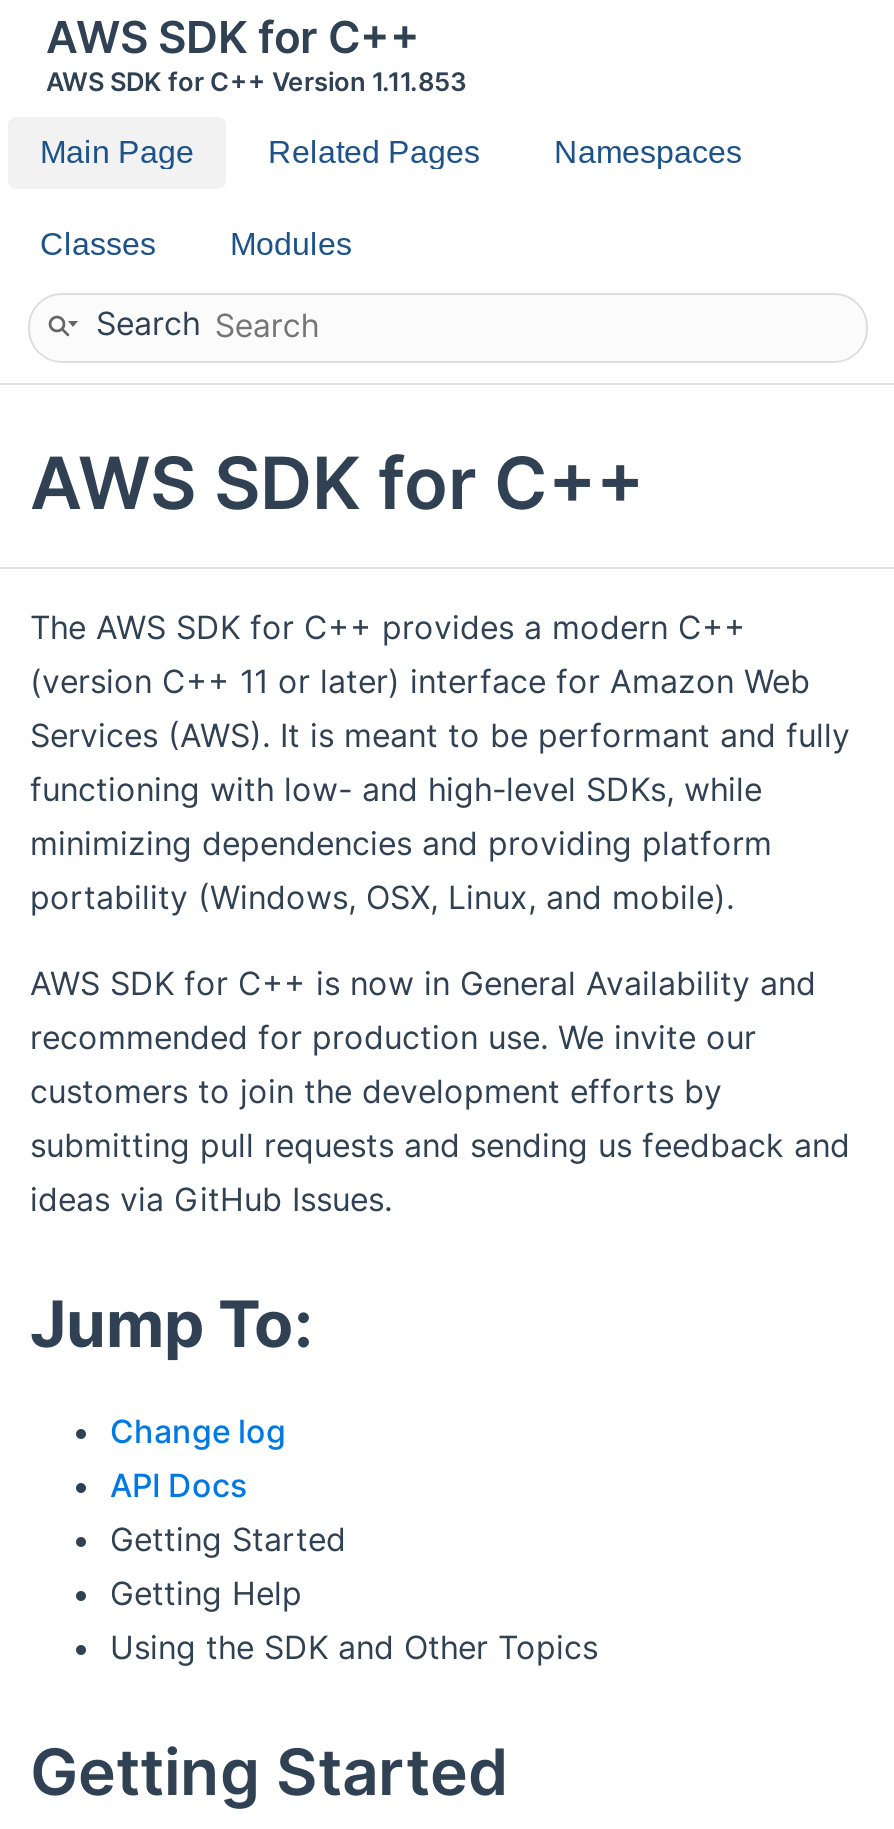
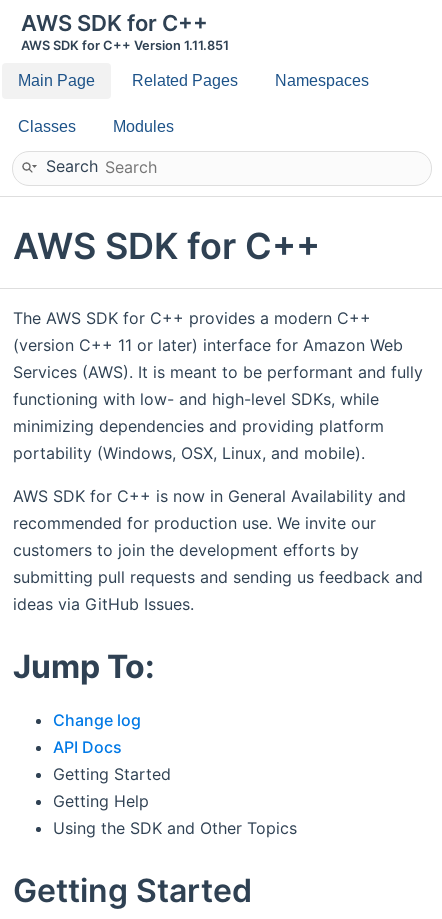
[46,67,466,97] AWS SDK for C++ Version 1.11.853 -> [21,38,229,53] AWS SDK for C++ Version 1.11.851

